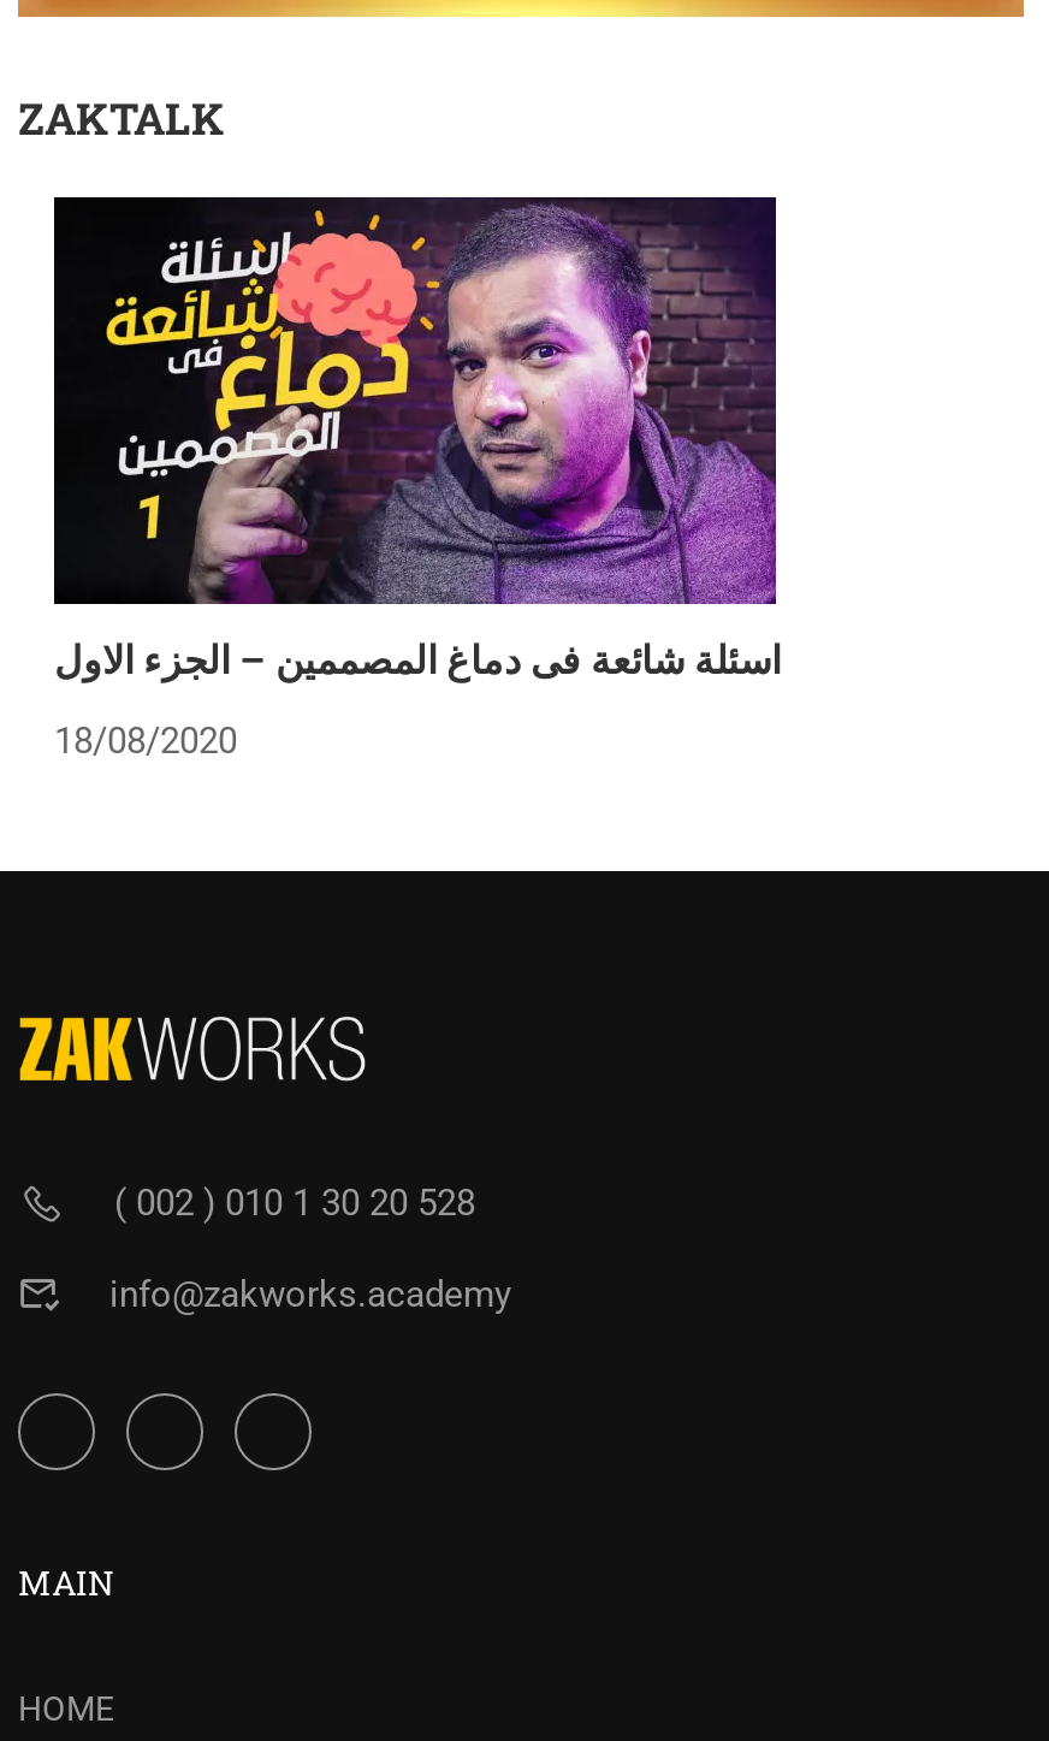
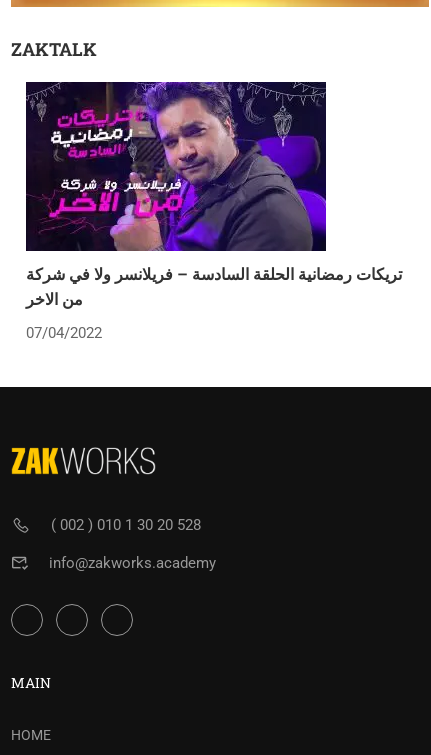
[54,195,781,683] [image] | اسئلة شائعة فى دماغ المصممين – الجزء الاول -> [26,81,402,309] [image] | تريكات رمضانية الحلقة السادسة – فريلانسر ولا في شركة | من الاخر
[54,720,237,763] 18/08/2020 -> [26,324,102,342] 07/04/2022

